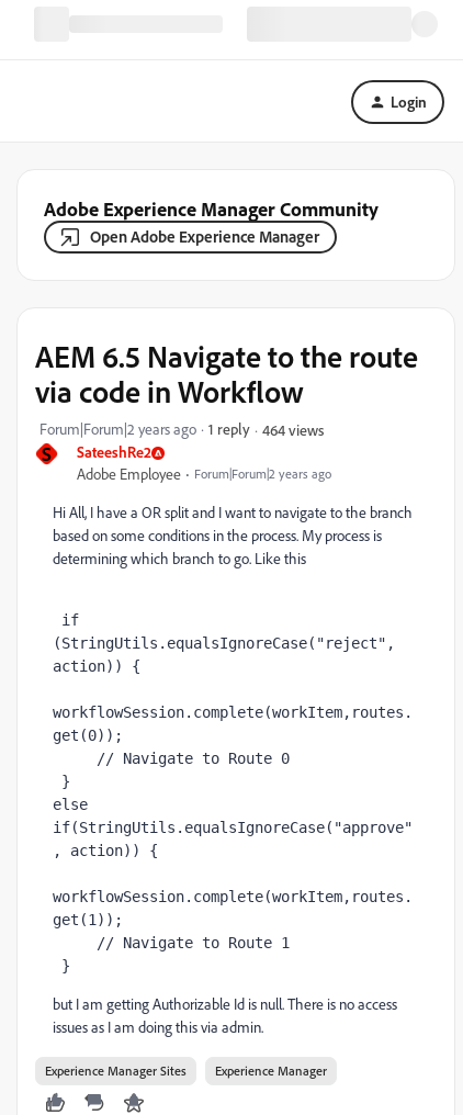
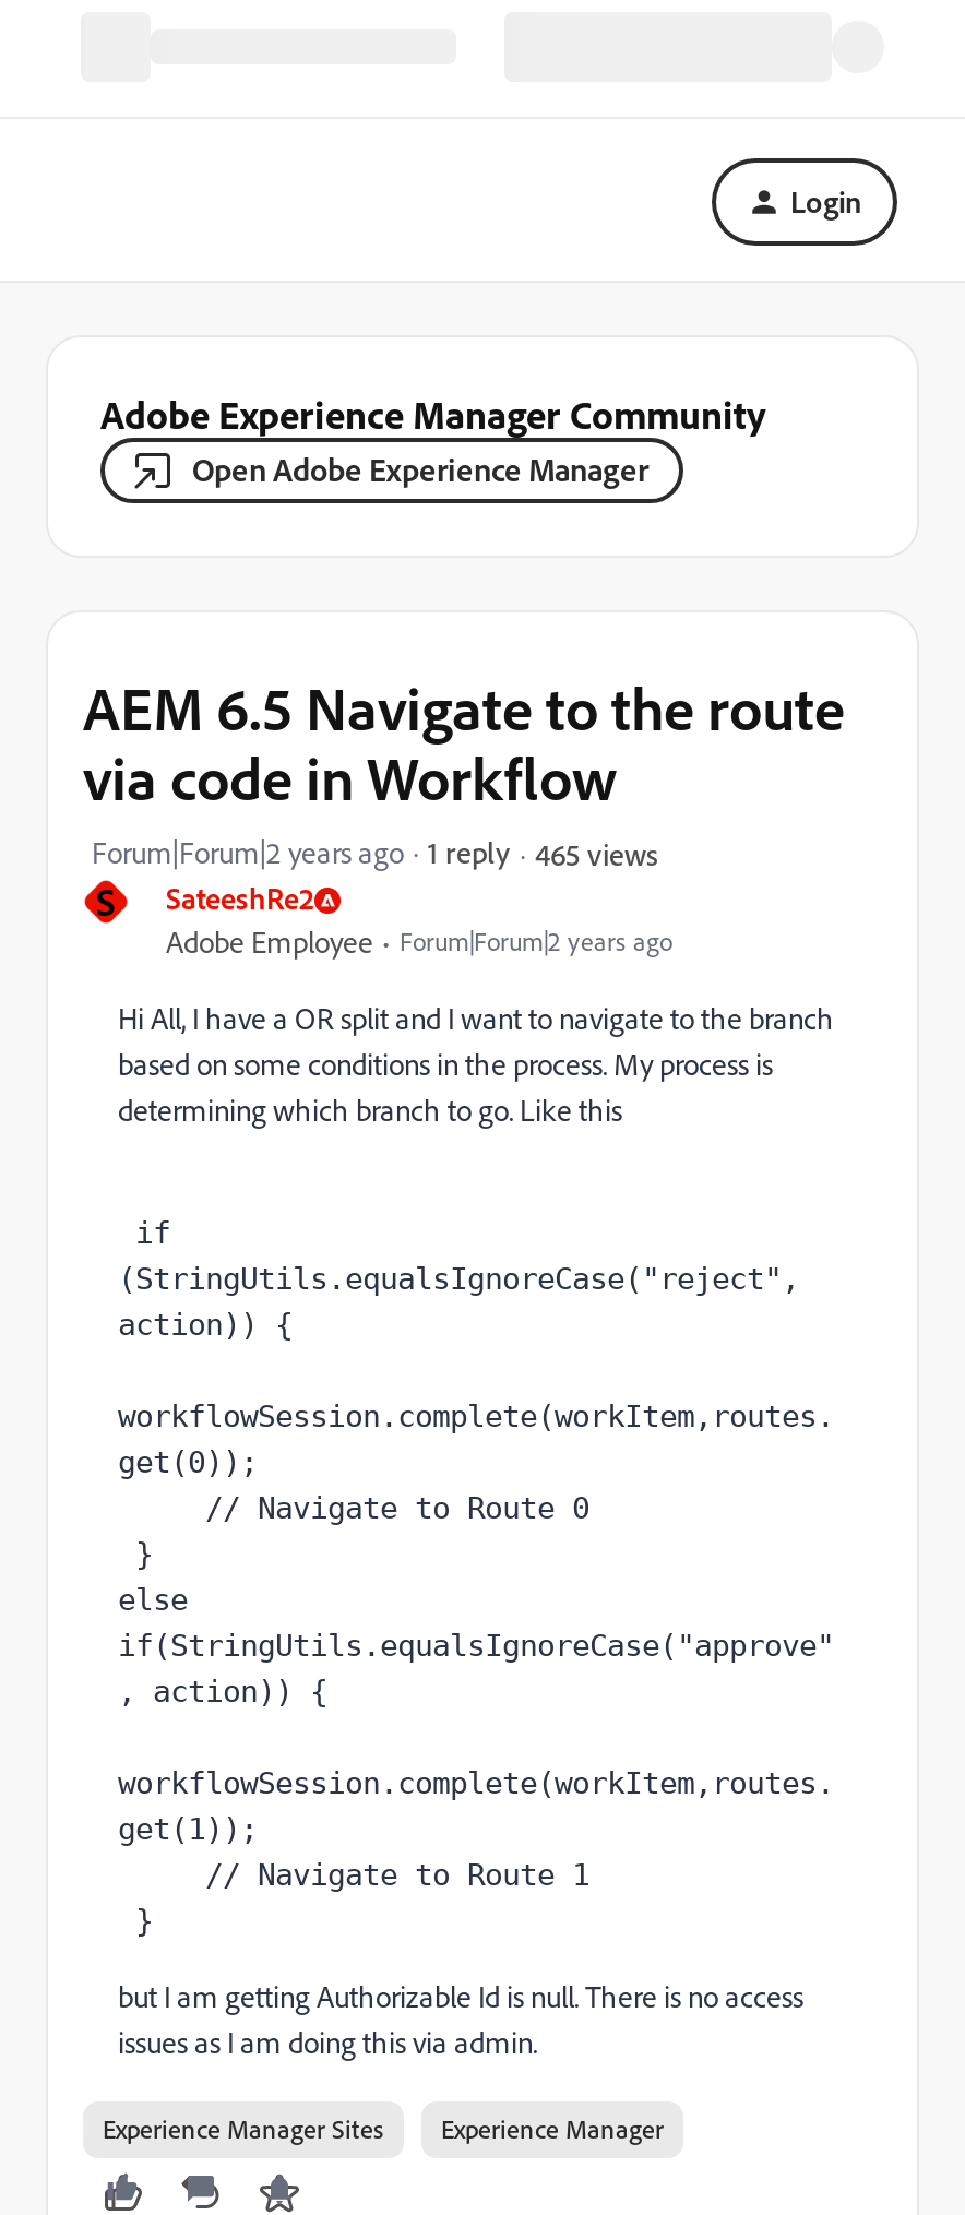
[262,420,324,438] 464 views -> [535,834,657,871] 465 views

